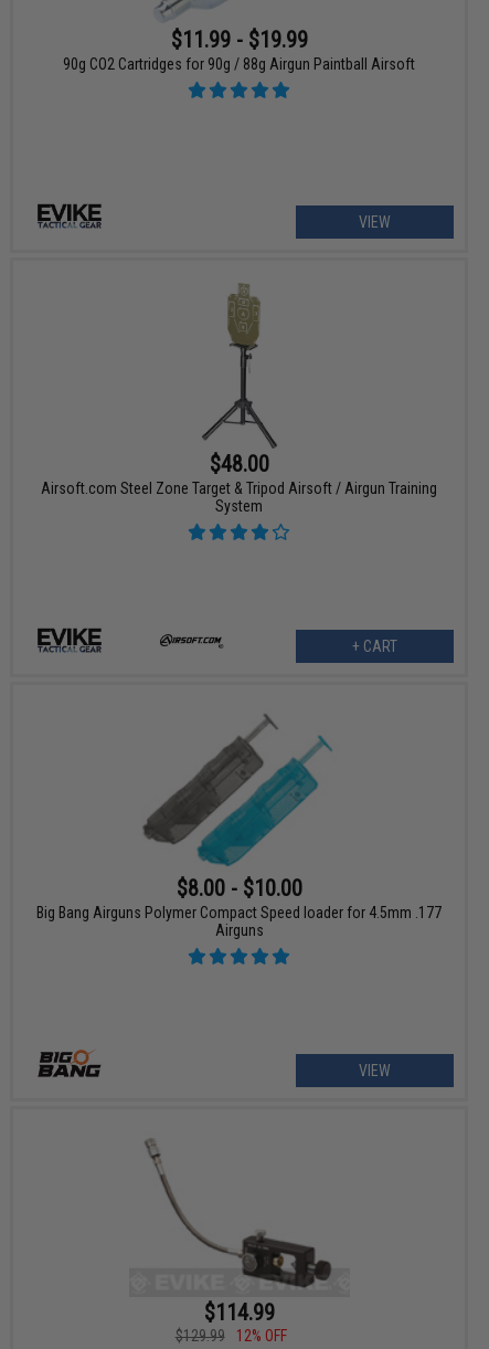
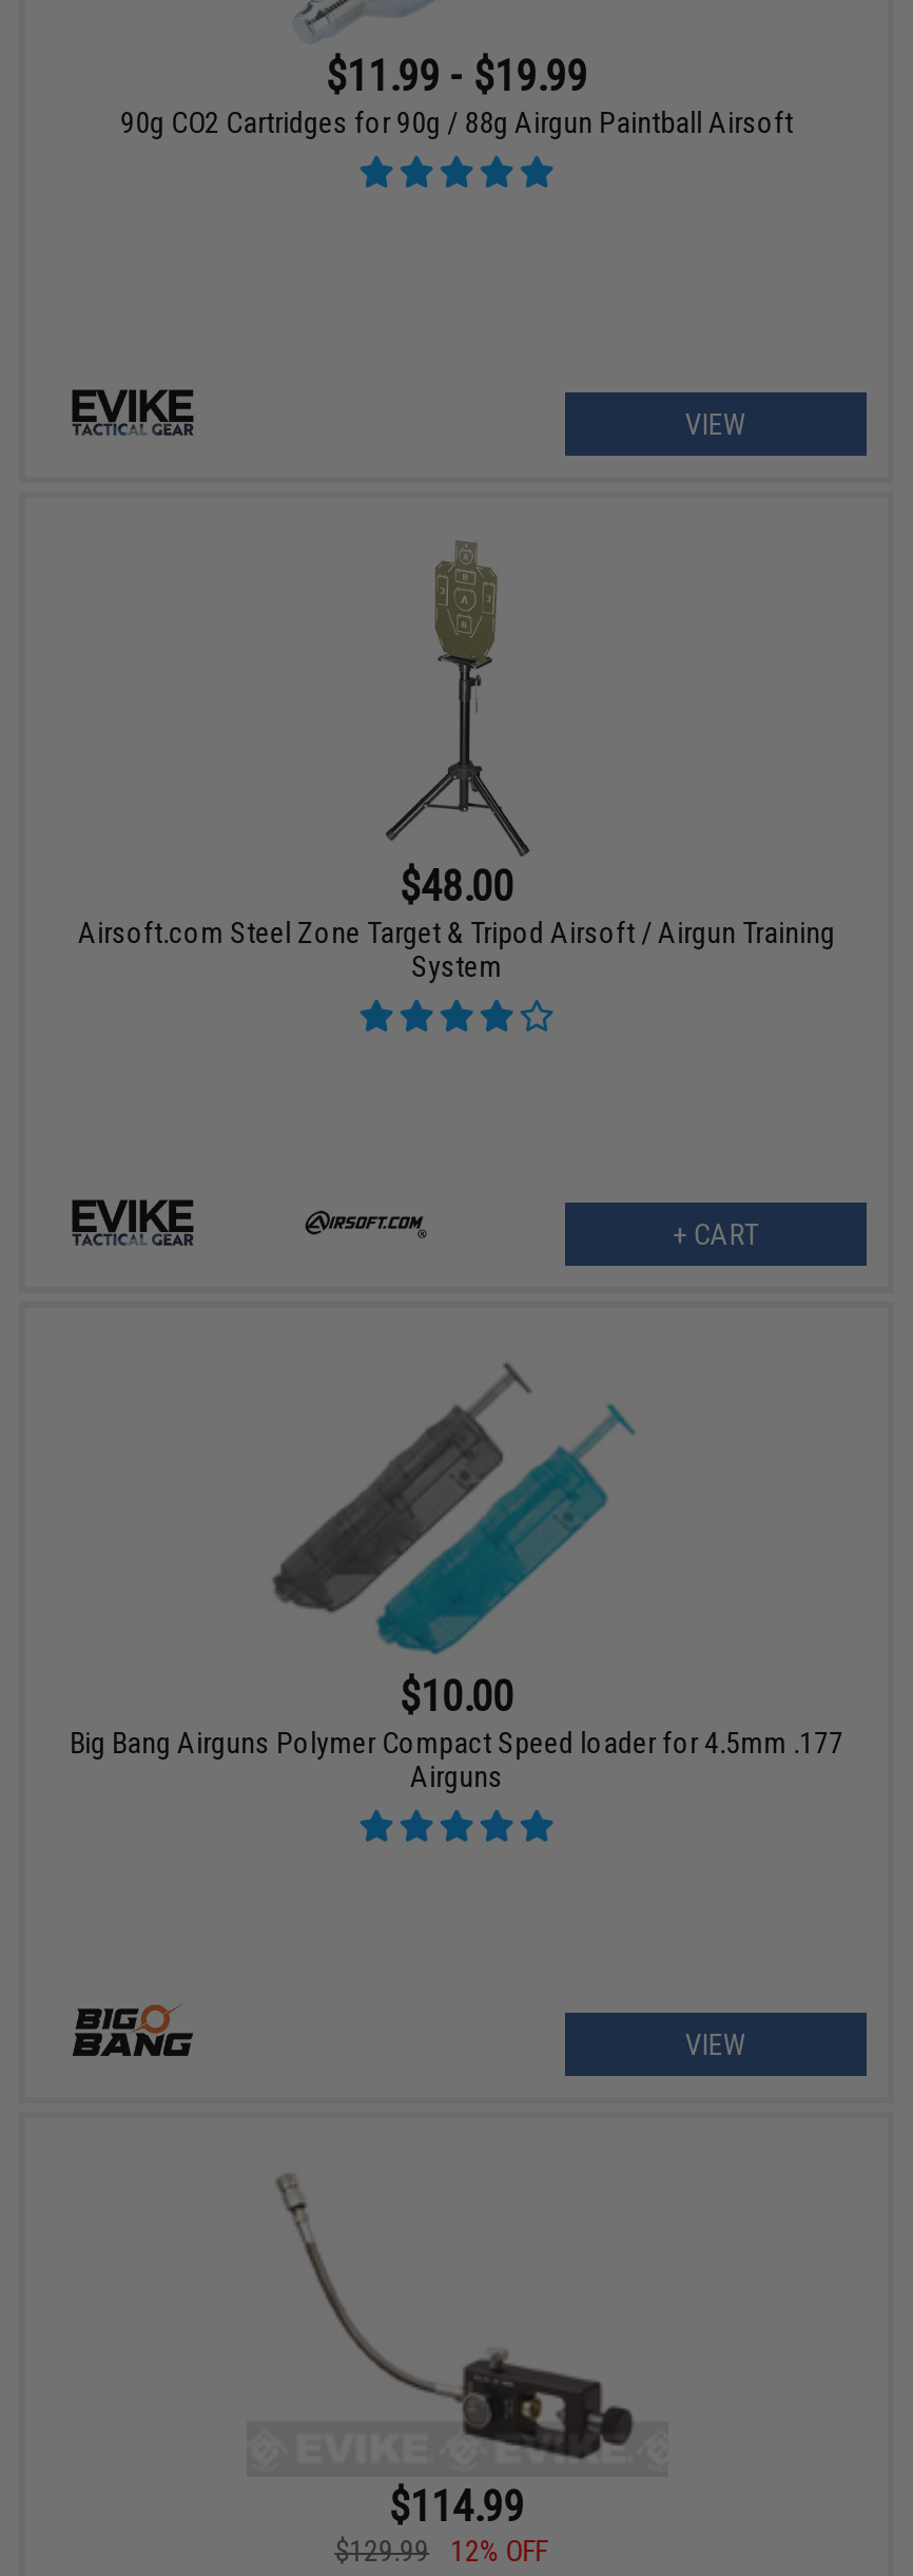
[176,875,302,902] $8.00 - $10.00 -> [400,1671,514,1722] $10.00

